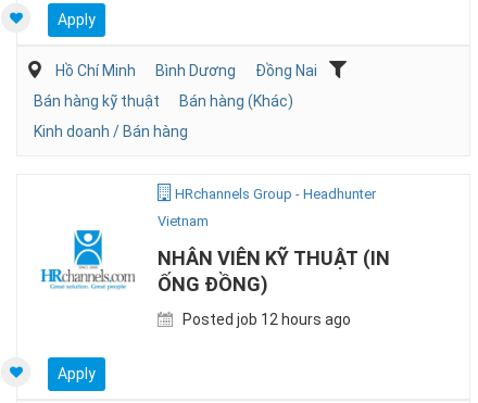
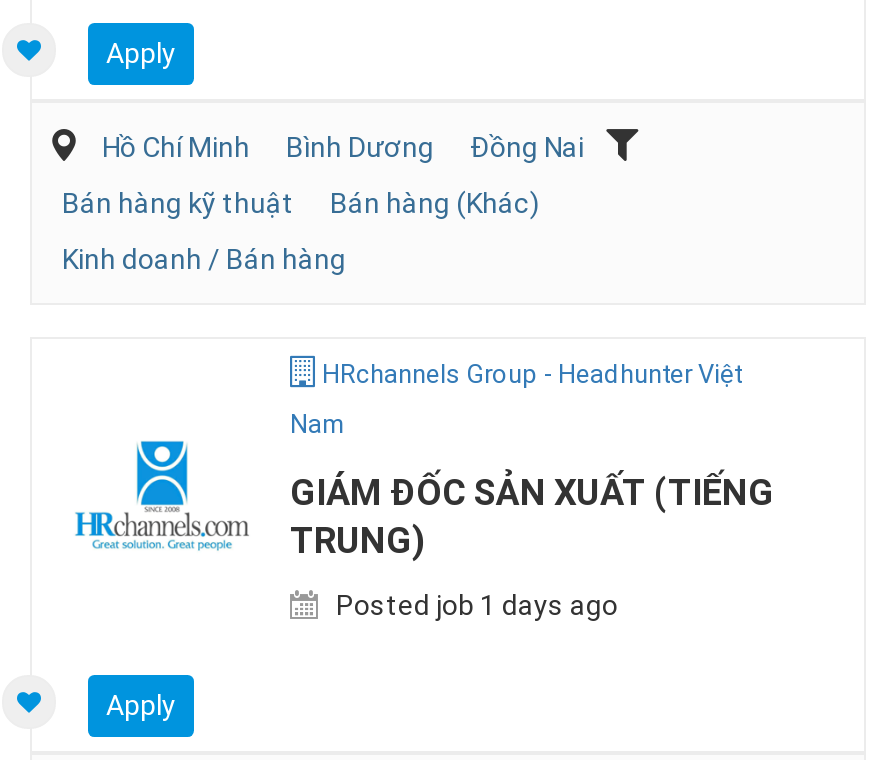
[172,186,376,202] HRchannels Group - Headhunter -> [316,359,742,389] HRchannels Group - Headhunter Việt
[158,213,209,229] Vietnam -> [290,409,344,439] Nam
[158,247,390,295] NHÂN VIÊN KỸ THUẬT (IN | ỐNG ĐỒNG) -> [290,471,774,561] GIÁM ĐỐC SẢN XUẤT (TIẾNG | TRUNG)
[179,311,351,328] Posted job 12 hours ago -> [330,589,618,621] Posted job 1 days ago

